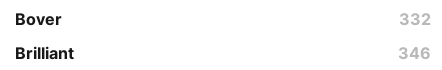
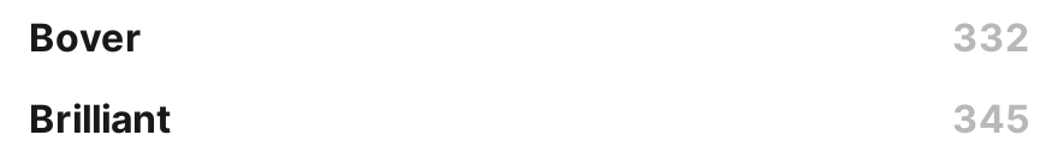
[398,43,431,63] 346 -> [952,93,1029,141] 345

